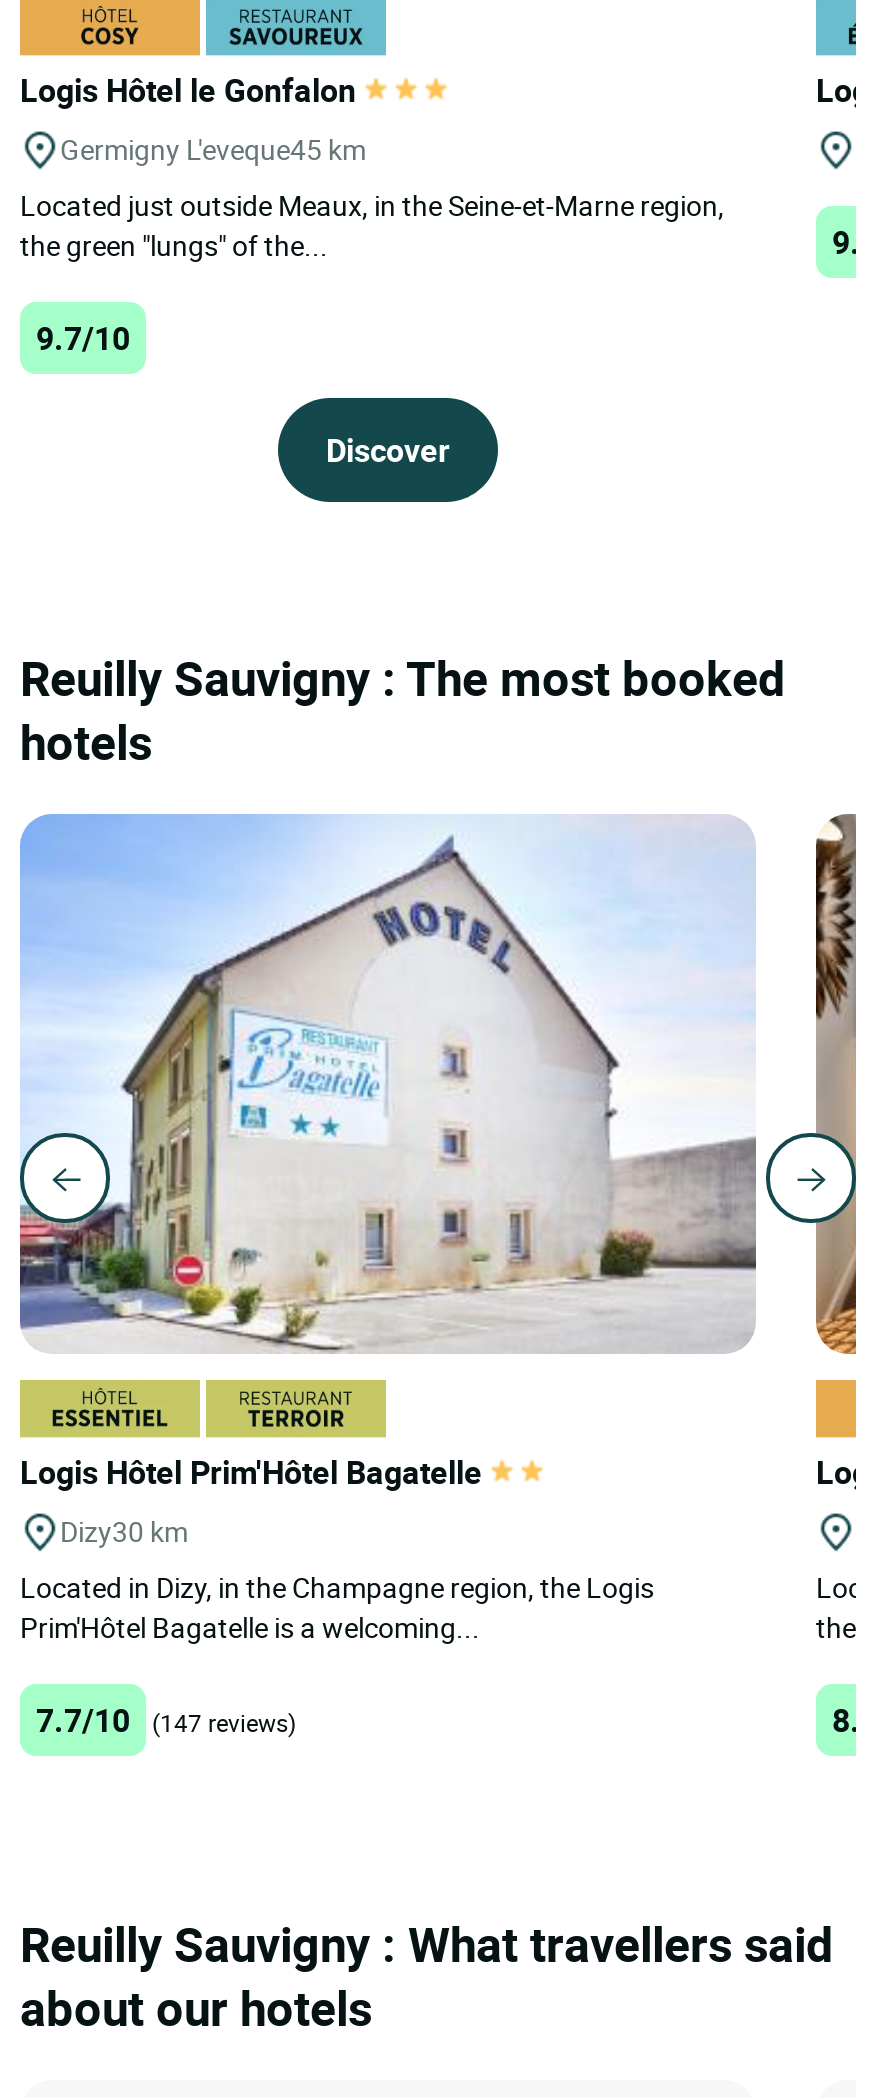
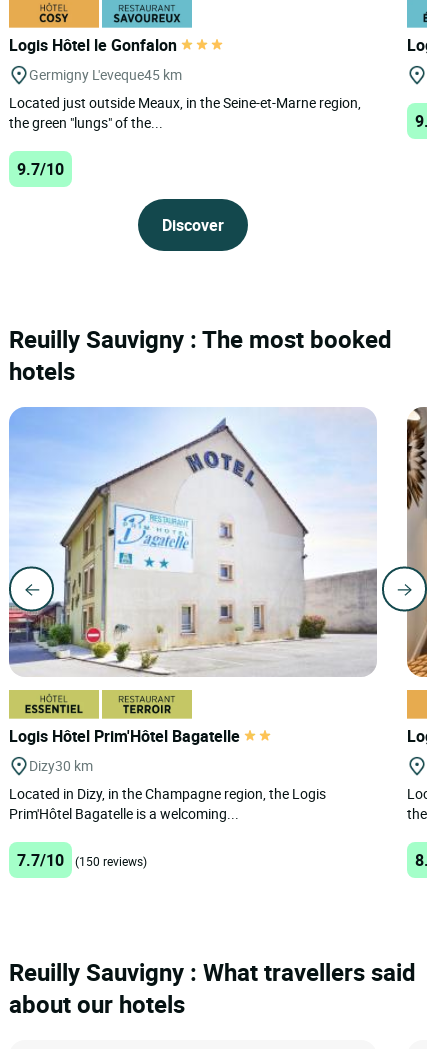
[36,1697,296,1741] 7.7/10 (147 reviews) -> [17,849,147,871] 7.7/10 (150 reviews)

